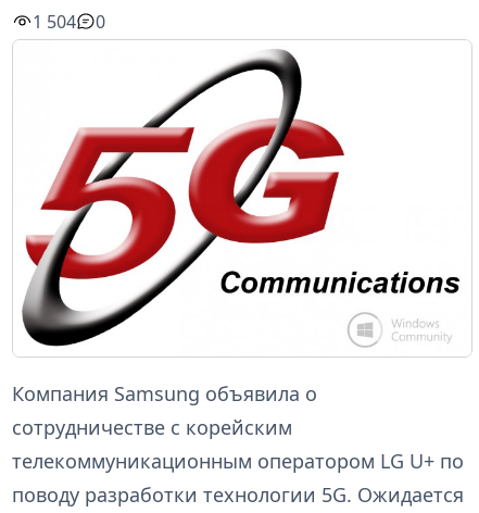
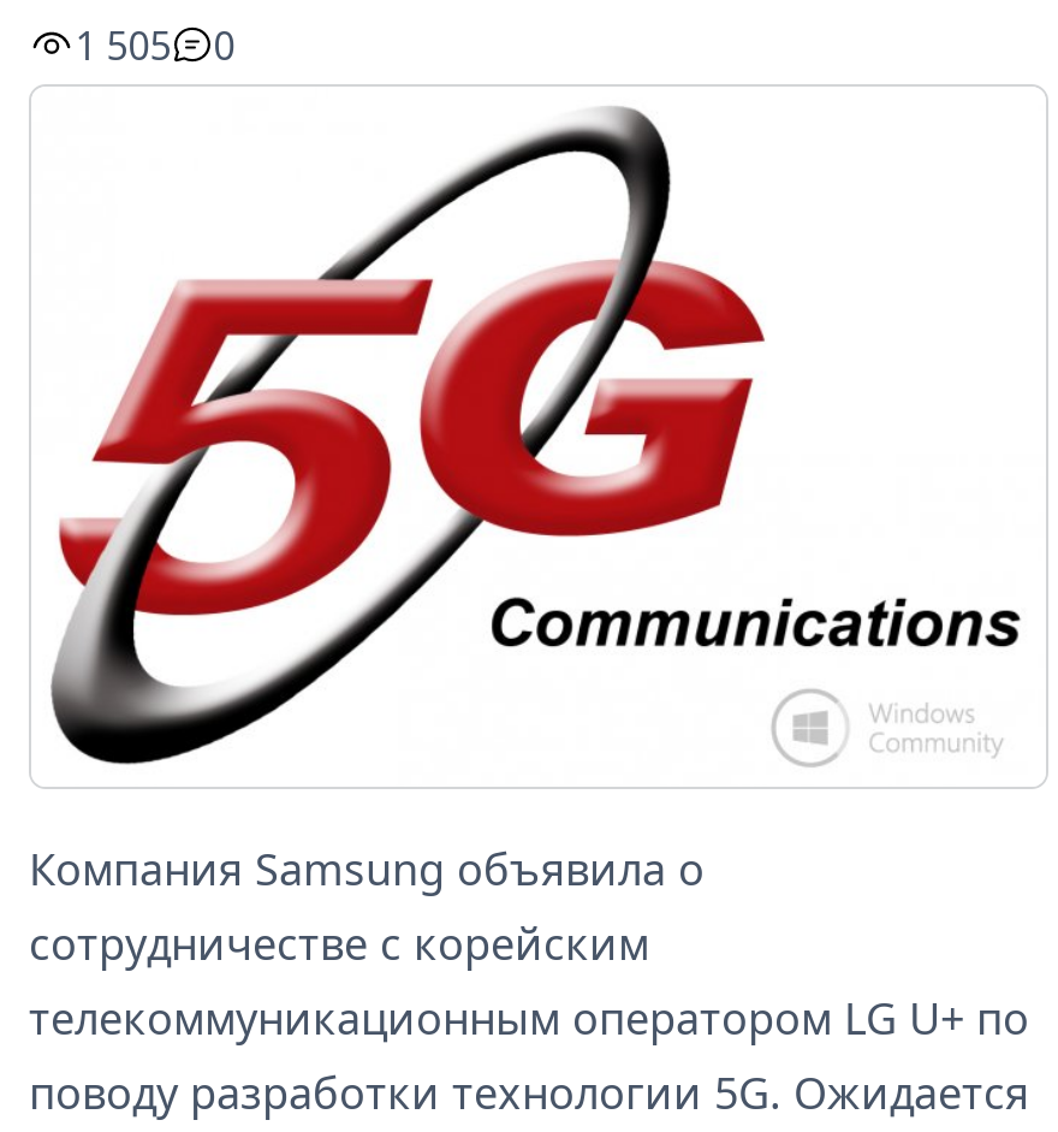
[33,9,105,33] 1 504 0 -> [75,18,235,71] 1 505 0

